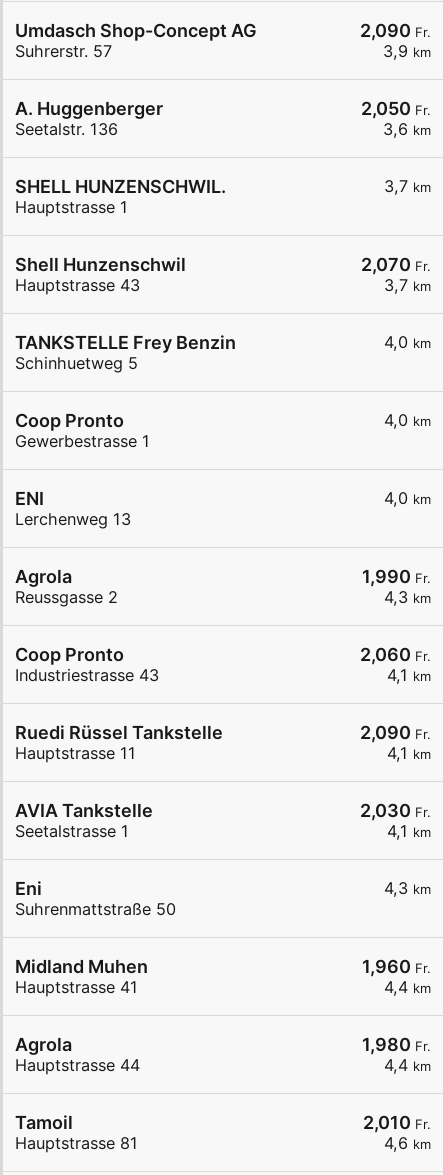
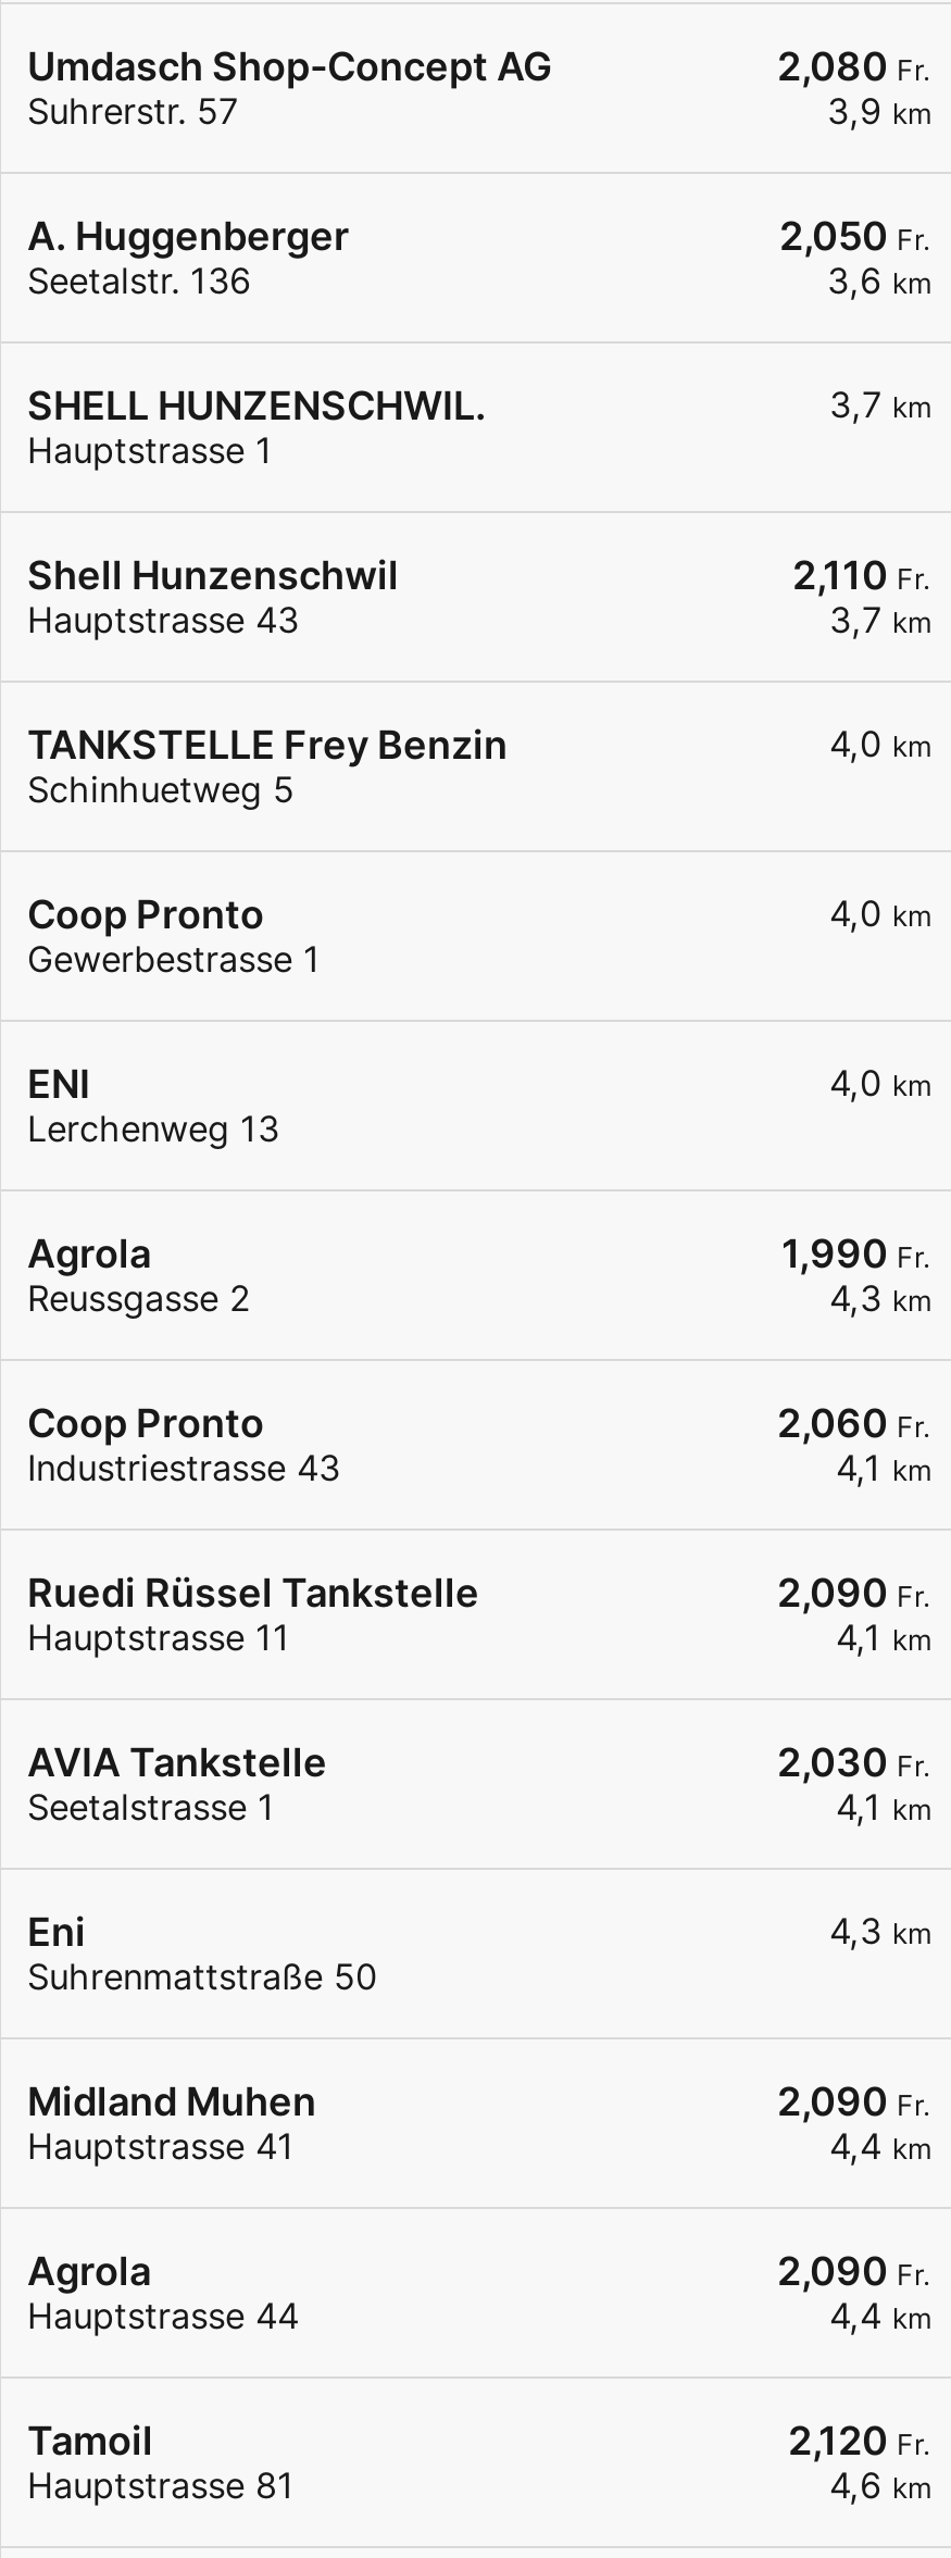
[360,20,431,41] 2,090 Fr. -> [777,43,931,89] 2,080 Fr.
[361,254,431,275] 2,070 Fr. -> [792,552,931,598] 2,110 Fr.
[362,956,431,977] 1,960 Fr. -> [777,2079,931,2124] 2,090 Fr.
[362,1034,431,1055] 1,980 Fr. -> [777,2248,931,2294] 2,090 Fr.
[363,1112,431,1133] 2,010 Fr. -> [788,2418,931,2463] 2,120 Fr.

